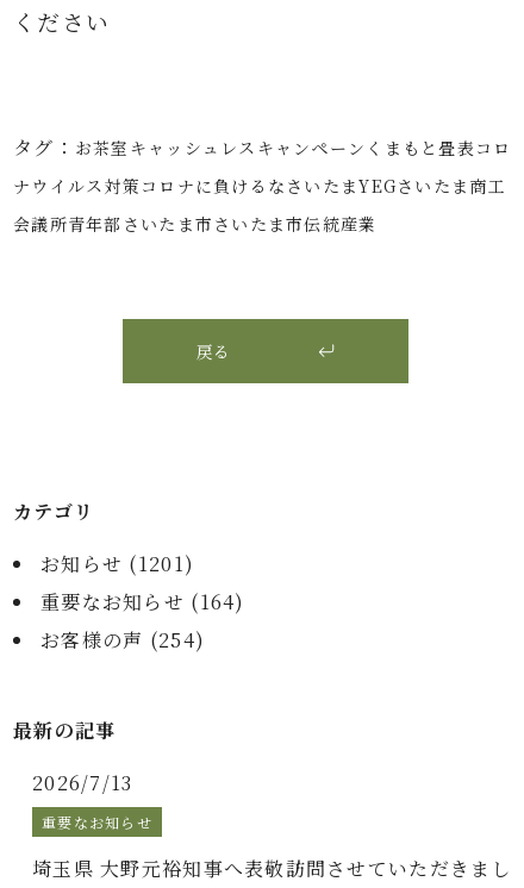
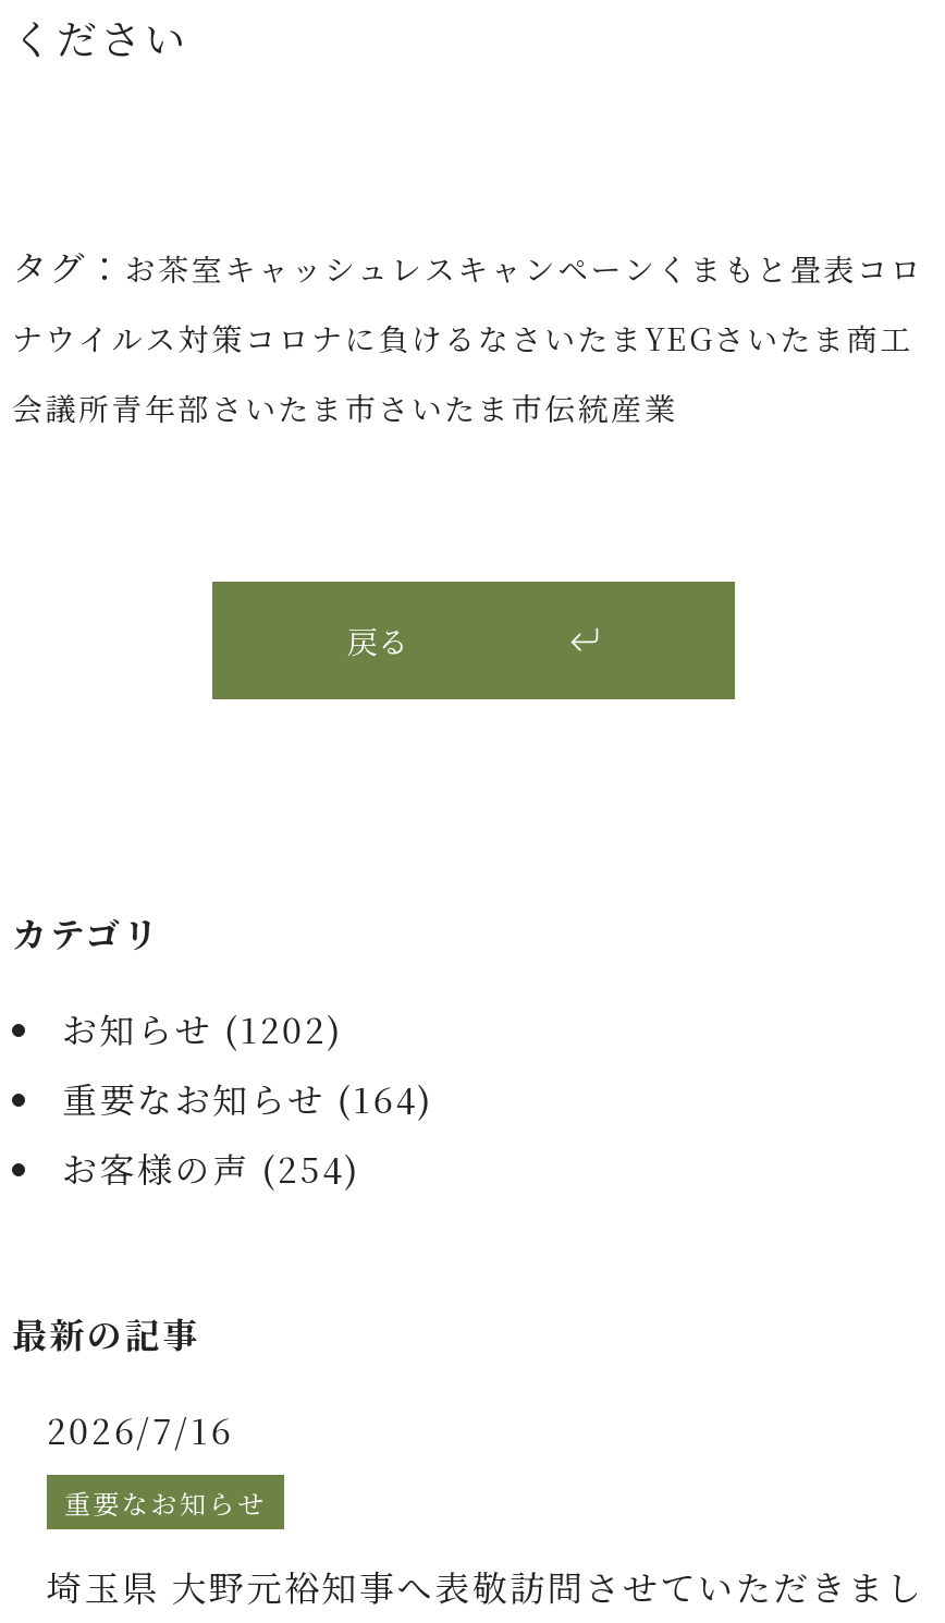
[40,550,194,578] お知らせ (1201) -> [62,1005,345,1055] お知らせ (1202)
[32,769,133,797] 2026/7/13 -> [47,1406,233,1456] 2026/7/16

